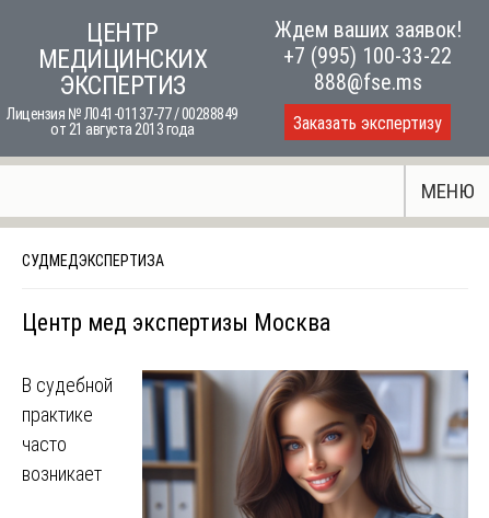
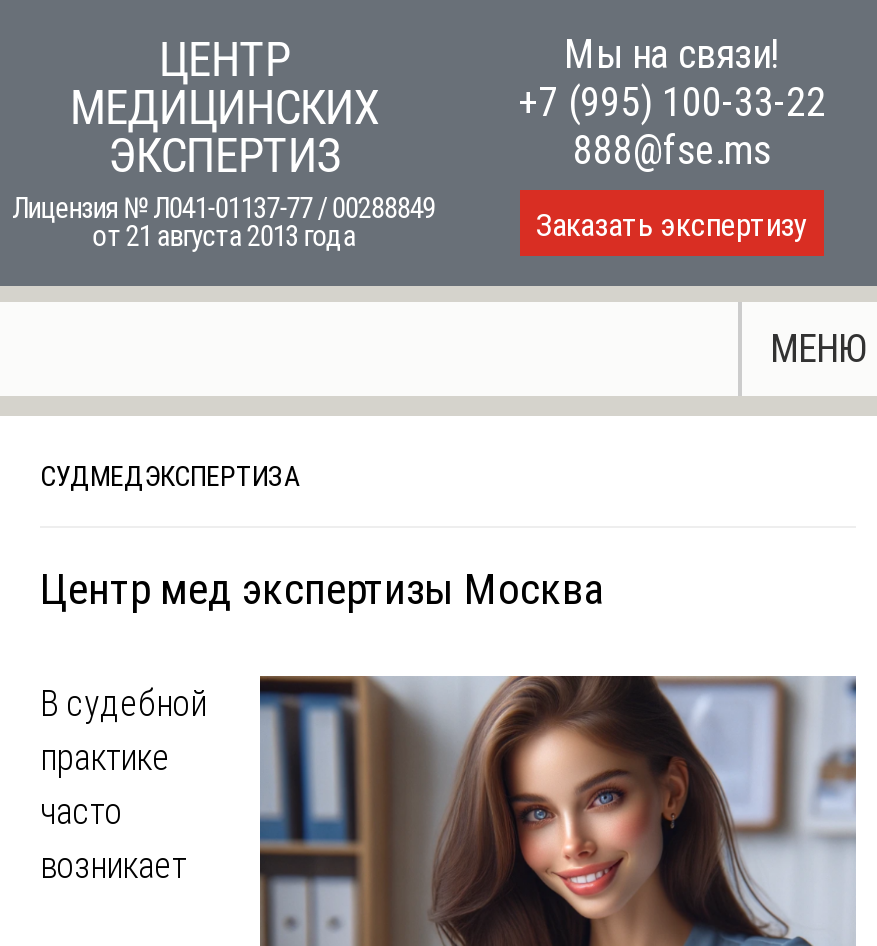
[274,16,461,43] Ждем ваших заявок! -> [564,30,780,78] Мы на связи!

